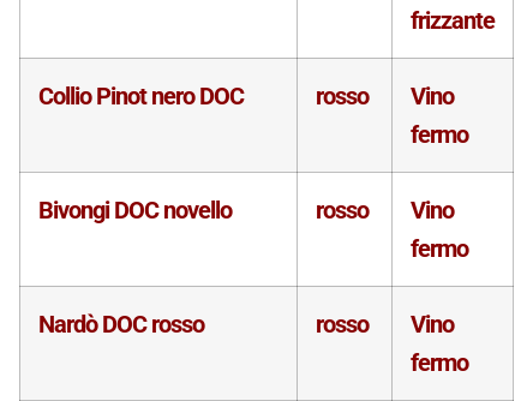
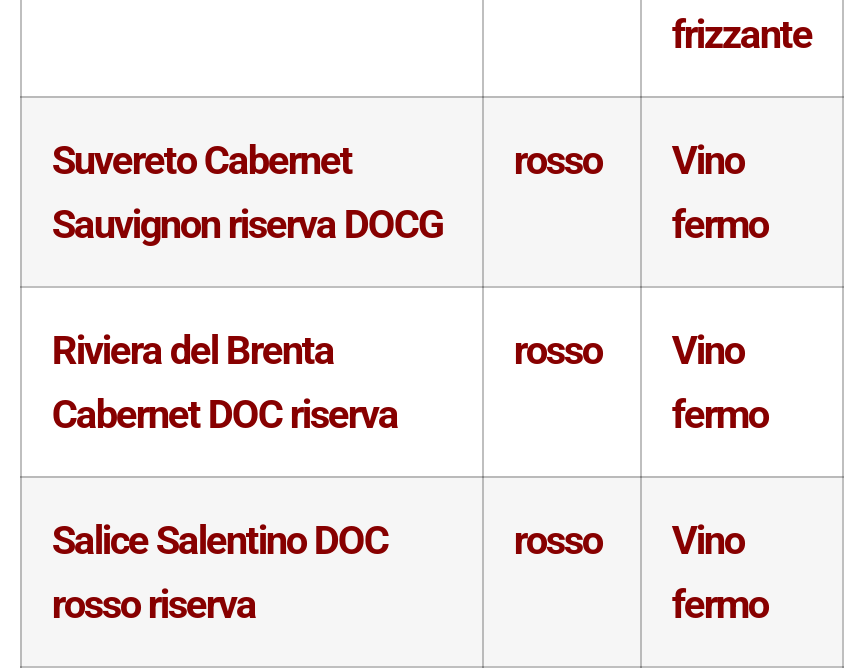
[38,82,244,111] Collio Pinot nero DOC -> [52,136,444,248] Suvereto Cabernet | Sauvignon riserva DOCG
[38,196,232,225] Bivongi DOC novello -> [52,326,398,438] Riviera del Brenta | Cabernet DOC riserva
[38,310,204,339] Nardò DOC rosso -> [52,516,388,628] Salice Salentino DOC | rosso riserva

